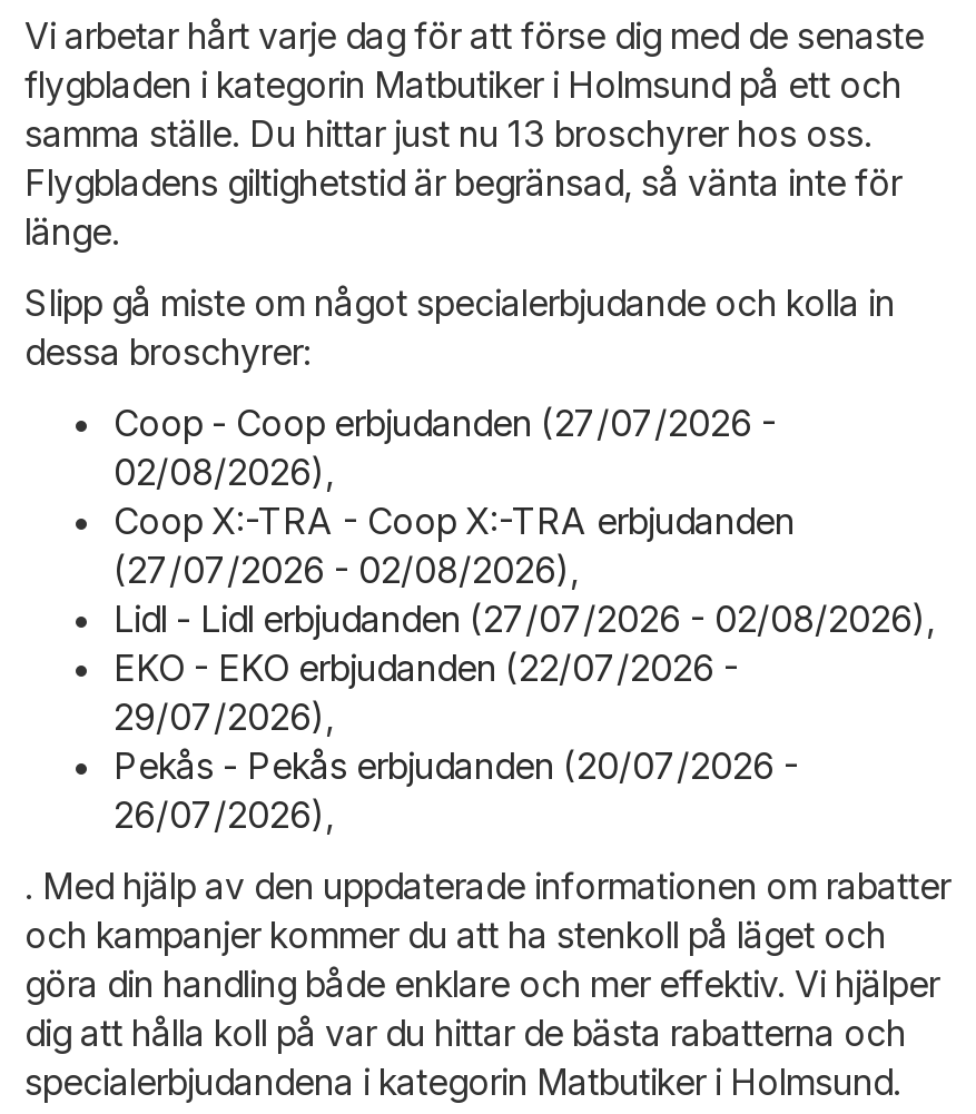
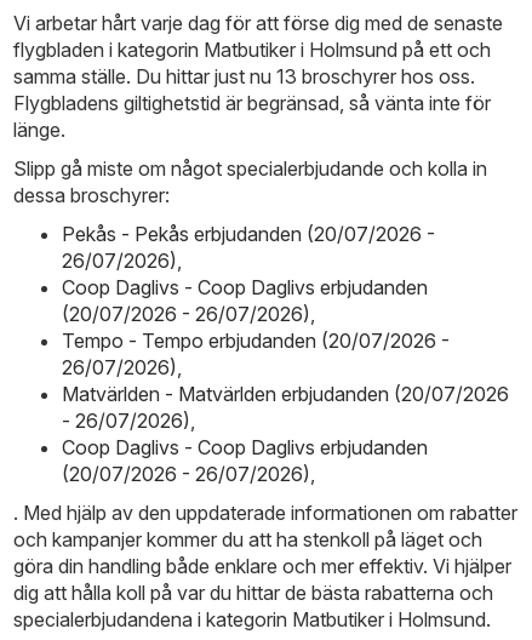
[114,400,935,738] Coop - Coop erbjudanden (27/07/2026 - | 02/08/2026), | Coop X:-TRA - Coop X:-TRA erbjudanden | (27/07/2026 - 02/08/2026), | Lidl - Lidl erbjudanden (27/07/2026 - 02/08/2026), | EKO - EKO erbjudanden (22/07/2026 - | 29/07/2026), -> none
moved [114,743,799,836] -> [62,222,435,273]: Pekås - Pekås erbjudanden (20/07/2026 - | 26/07/2026),
none -> [62,275,509,486] Coop Daglivs - Coop Daglivs erbjudanden | (20/07/2026 - 26/07/2026), | Tempo - Tempo erbjudanden (20/07/2026 - | 26/07/2026), | Matvärlden - Matvärlden erbjudanden (20/07/2026 | - 26/07/2026), | Coop Daglivs - Coop Daglivs erbjudanden | (20/07/2026 - 26/07/2026),

